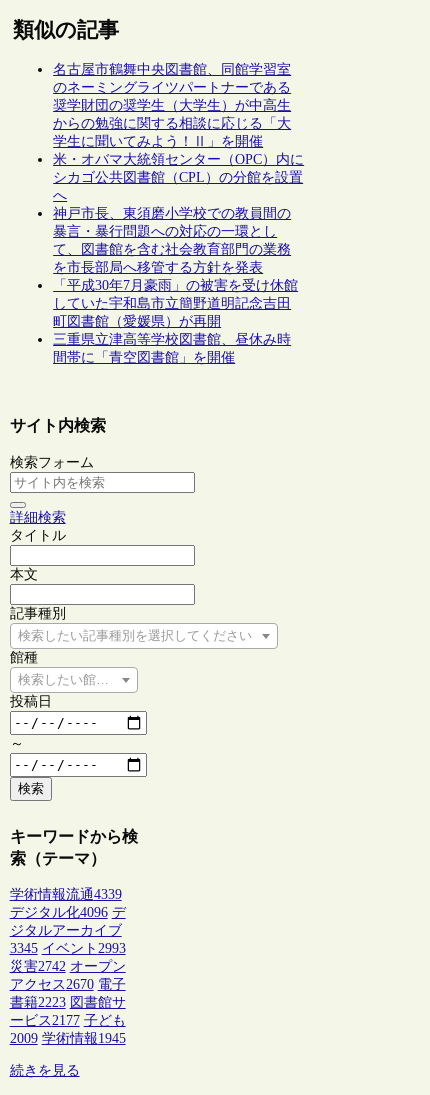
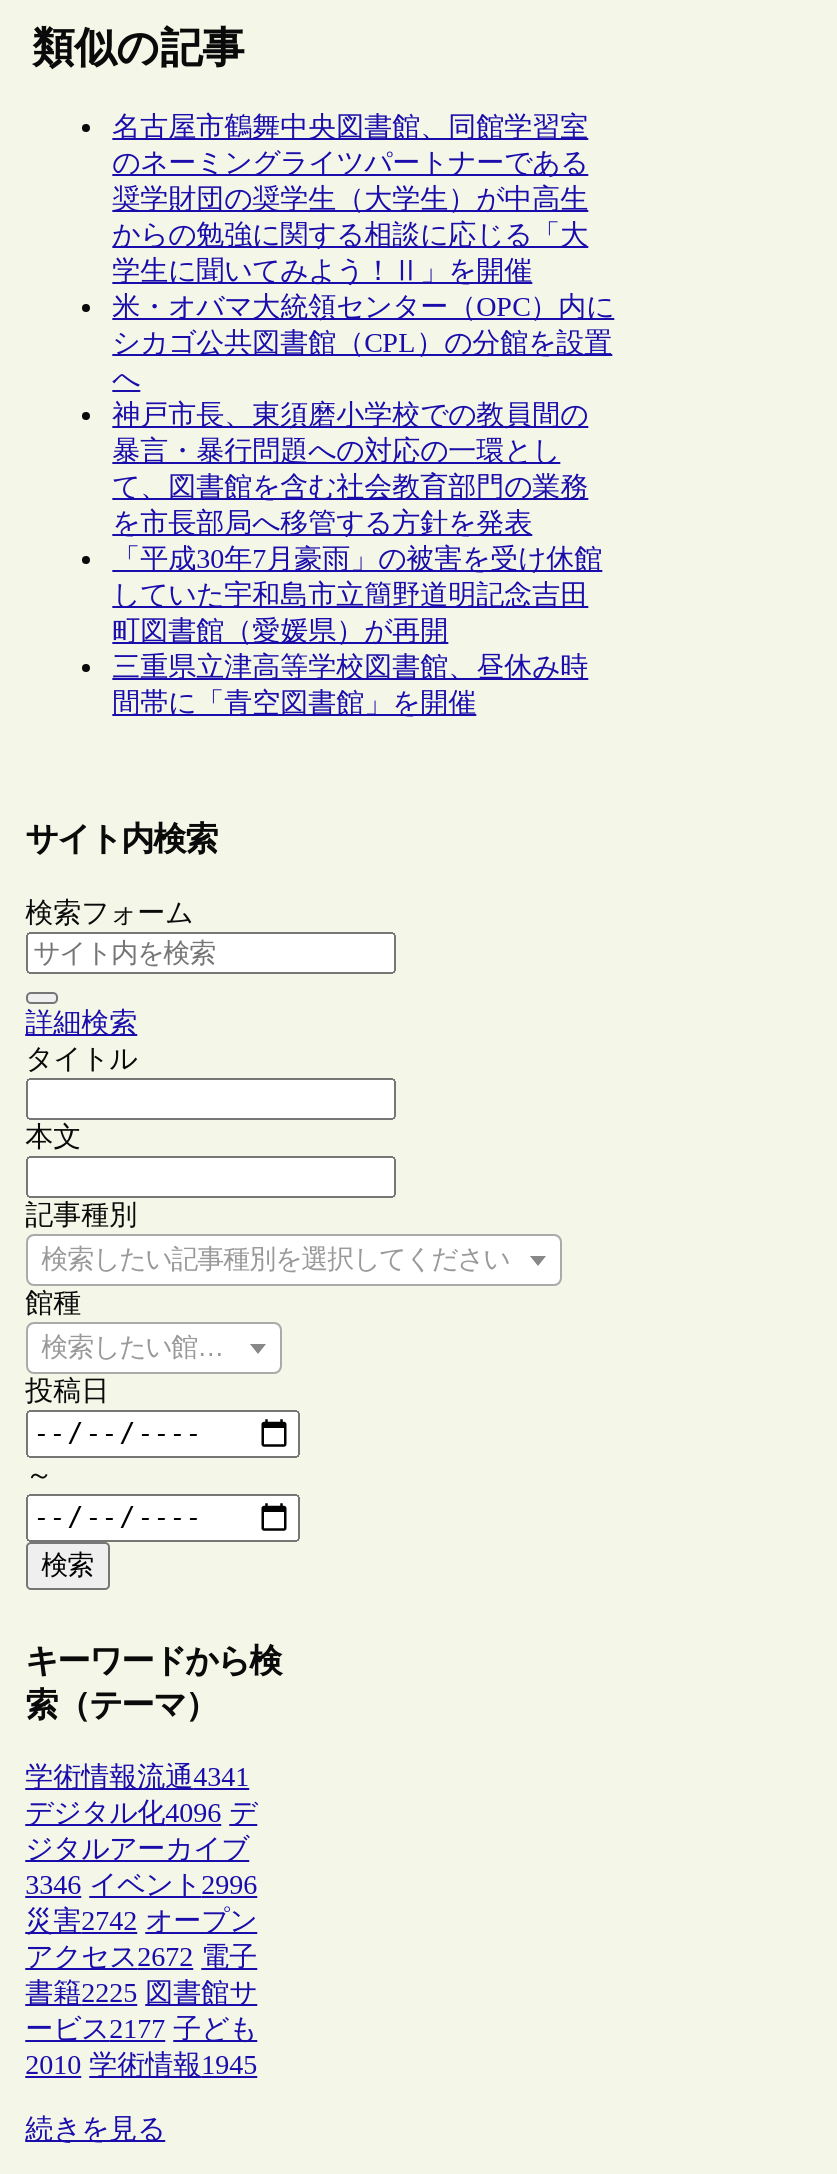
[10,887,122,902] 学術情報流通4339 -> [25,1763,249,1793] 学術情報流通4341
[10,941,126,956] 3345 イベント2993 -> [25,1871,257,1901] 3346 イベント2996
[10,977,126,992] アクセス2670 電子 -> [25,1943,257,1973] アクセス2672 電子
[10,995,126,1010] 書籍2223 図書館サ -> [25,1979,257,2009] 書籍2225 図書館サ
[10,1031,126,1046] 2009 学術情報1945 -> [25,2051,257,2081] 2010 学術情報1945

